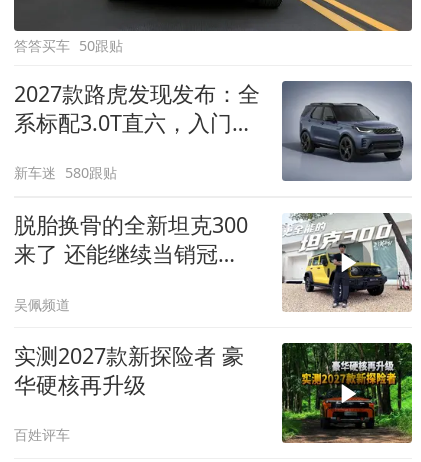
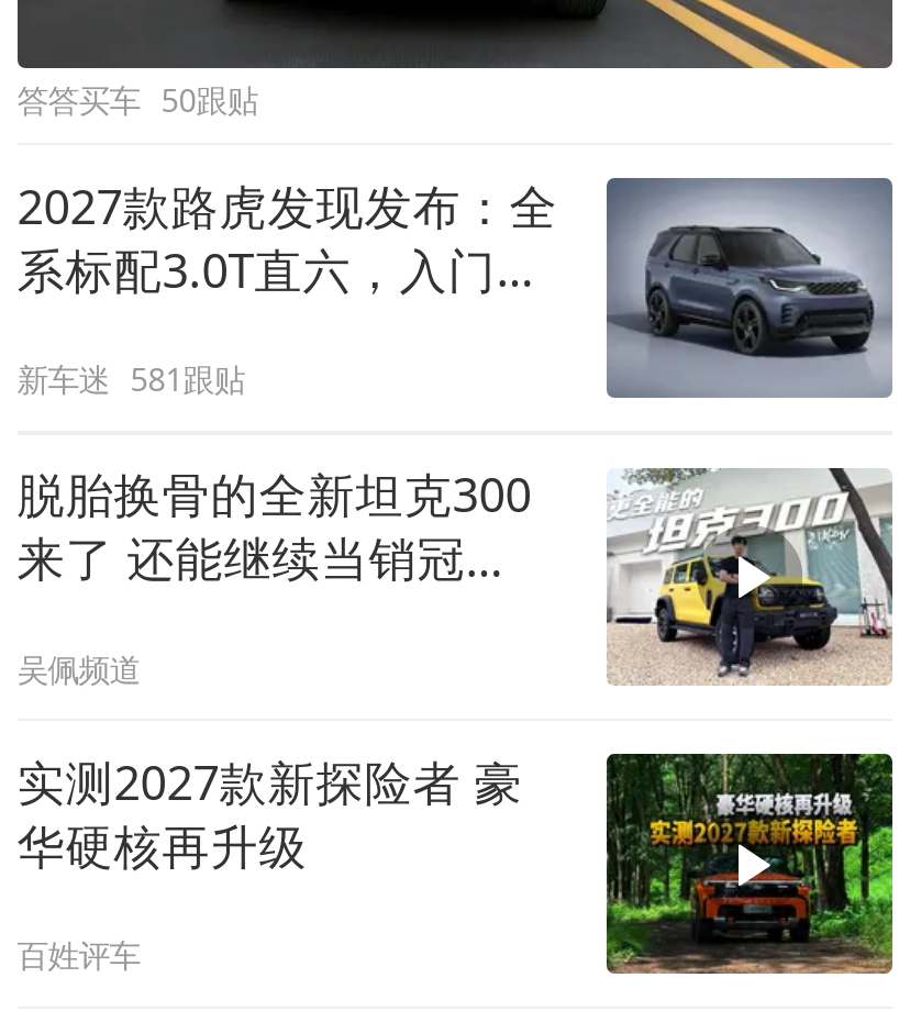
[14,163,117,182] 新车迷 580跟贴 -> [17,359,245,401] 新车迷 581跟贴

